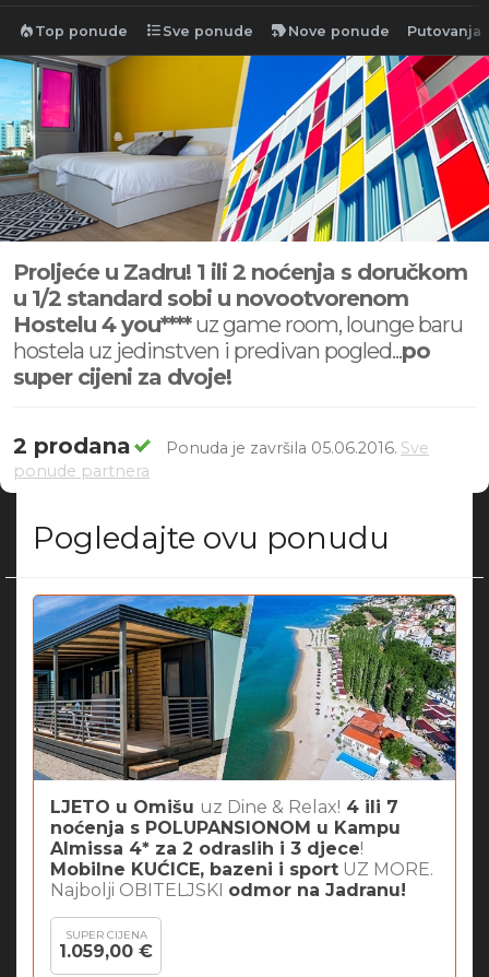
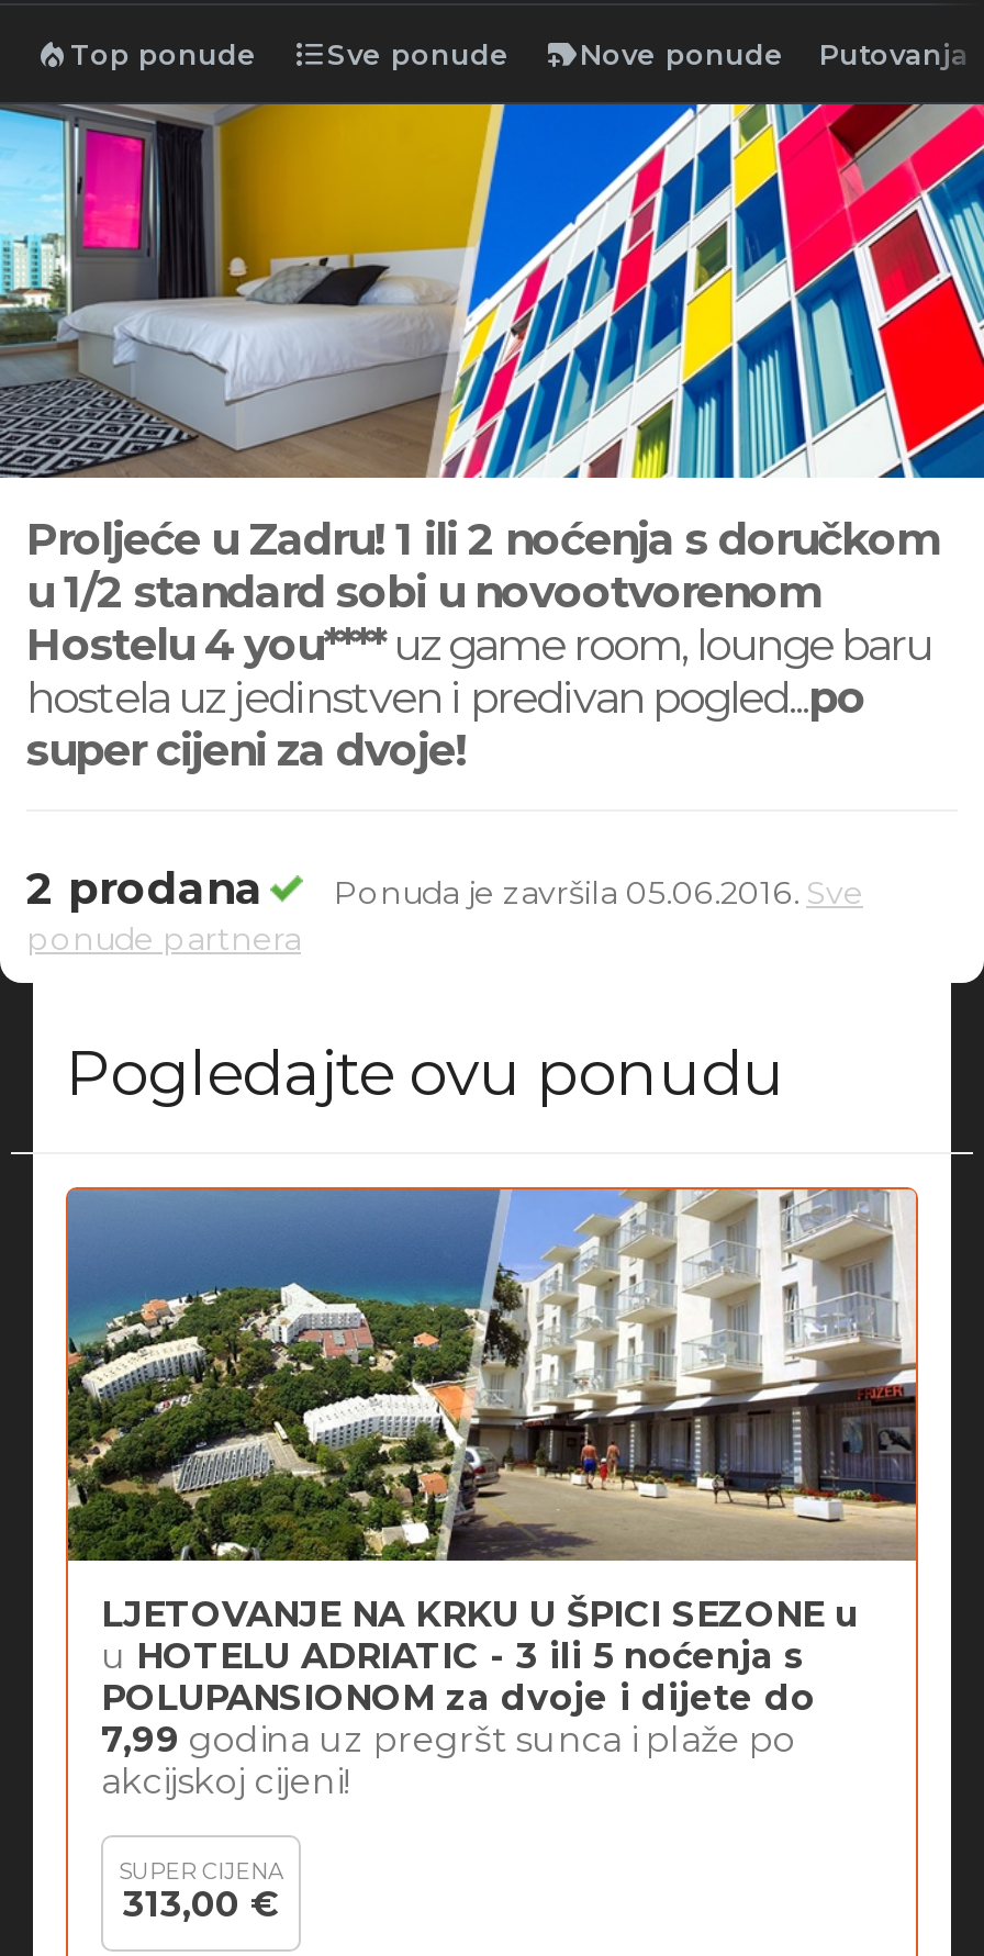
[33,595,456,901] [image] | LJETO u Omišu uz Dine & Relax! 4 ili 7 | noćenja s POLUPANSIONOM u Kampu | Almissa 4* za 2 odraslih i 3 djece! | Mobilne KUĆICE, bazeni i sport UZ MORE. | Najbolji OBITELJSKI odmor na Jadranu! -> [66,1187,918,1802] [image] | LJETOVANJE NA KRKU U ŠPICI SEZONE u | u HOTELU ADRIATIC - 3 ili 5 noćenja s | POLUPANSIONOM za dvoje i dijete do | 7,99 godina uz pregršt sunca i plaže po | akcijskoj cijeni!
[59,941,153,962] 1.059,00 € -> [123,1884,279,1925] 313,00 €

